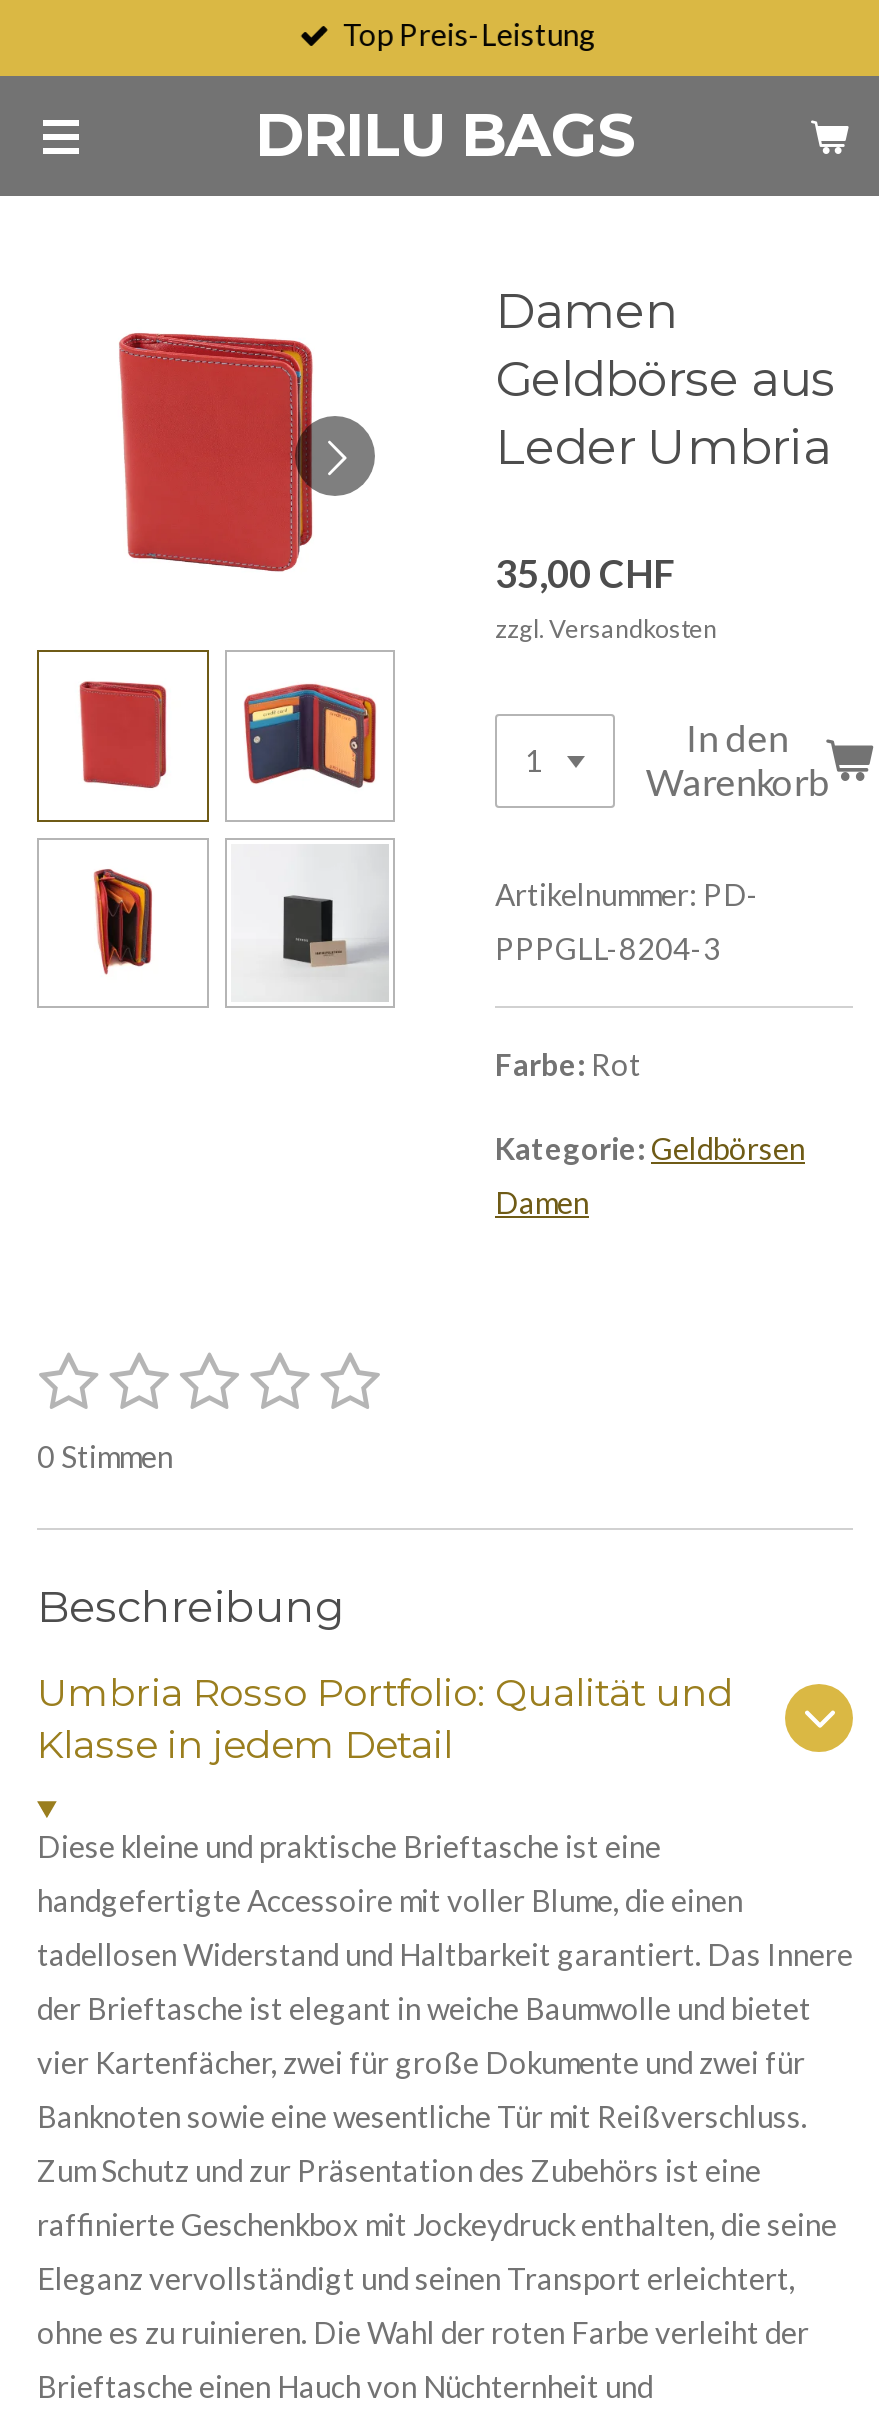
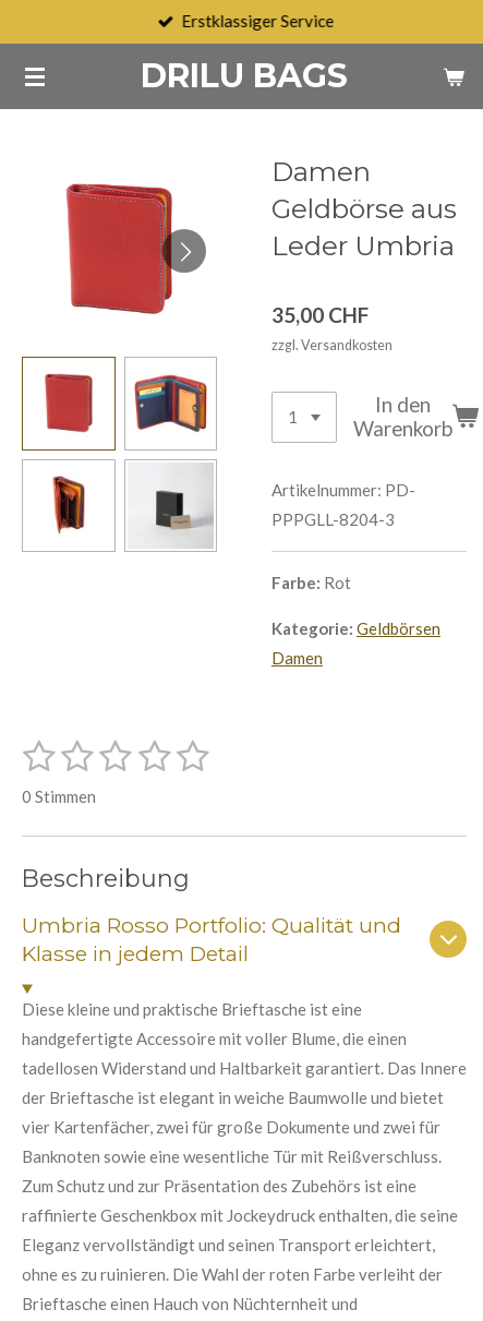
[343,15,597,51] Top Preis-Leistung -> [181,10,334,30] Erstklassiger Service

